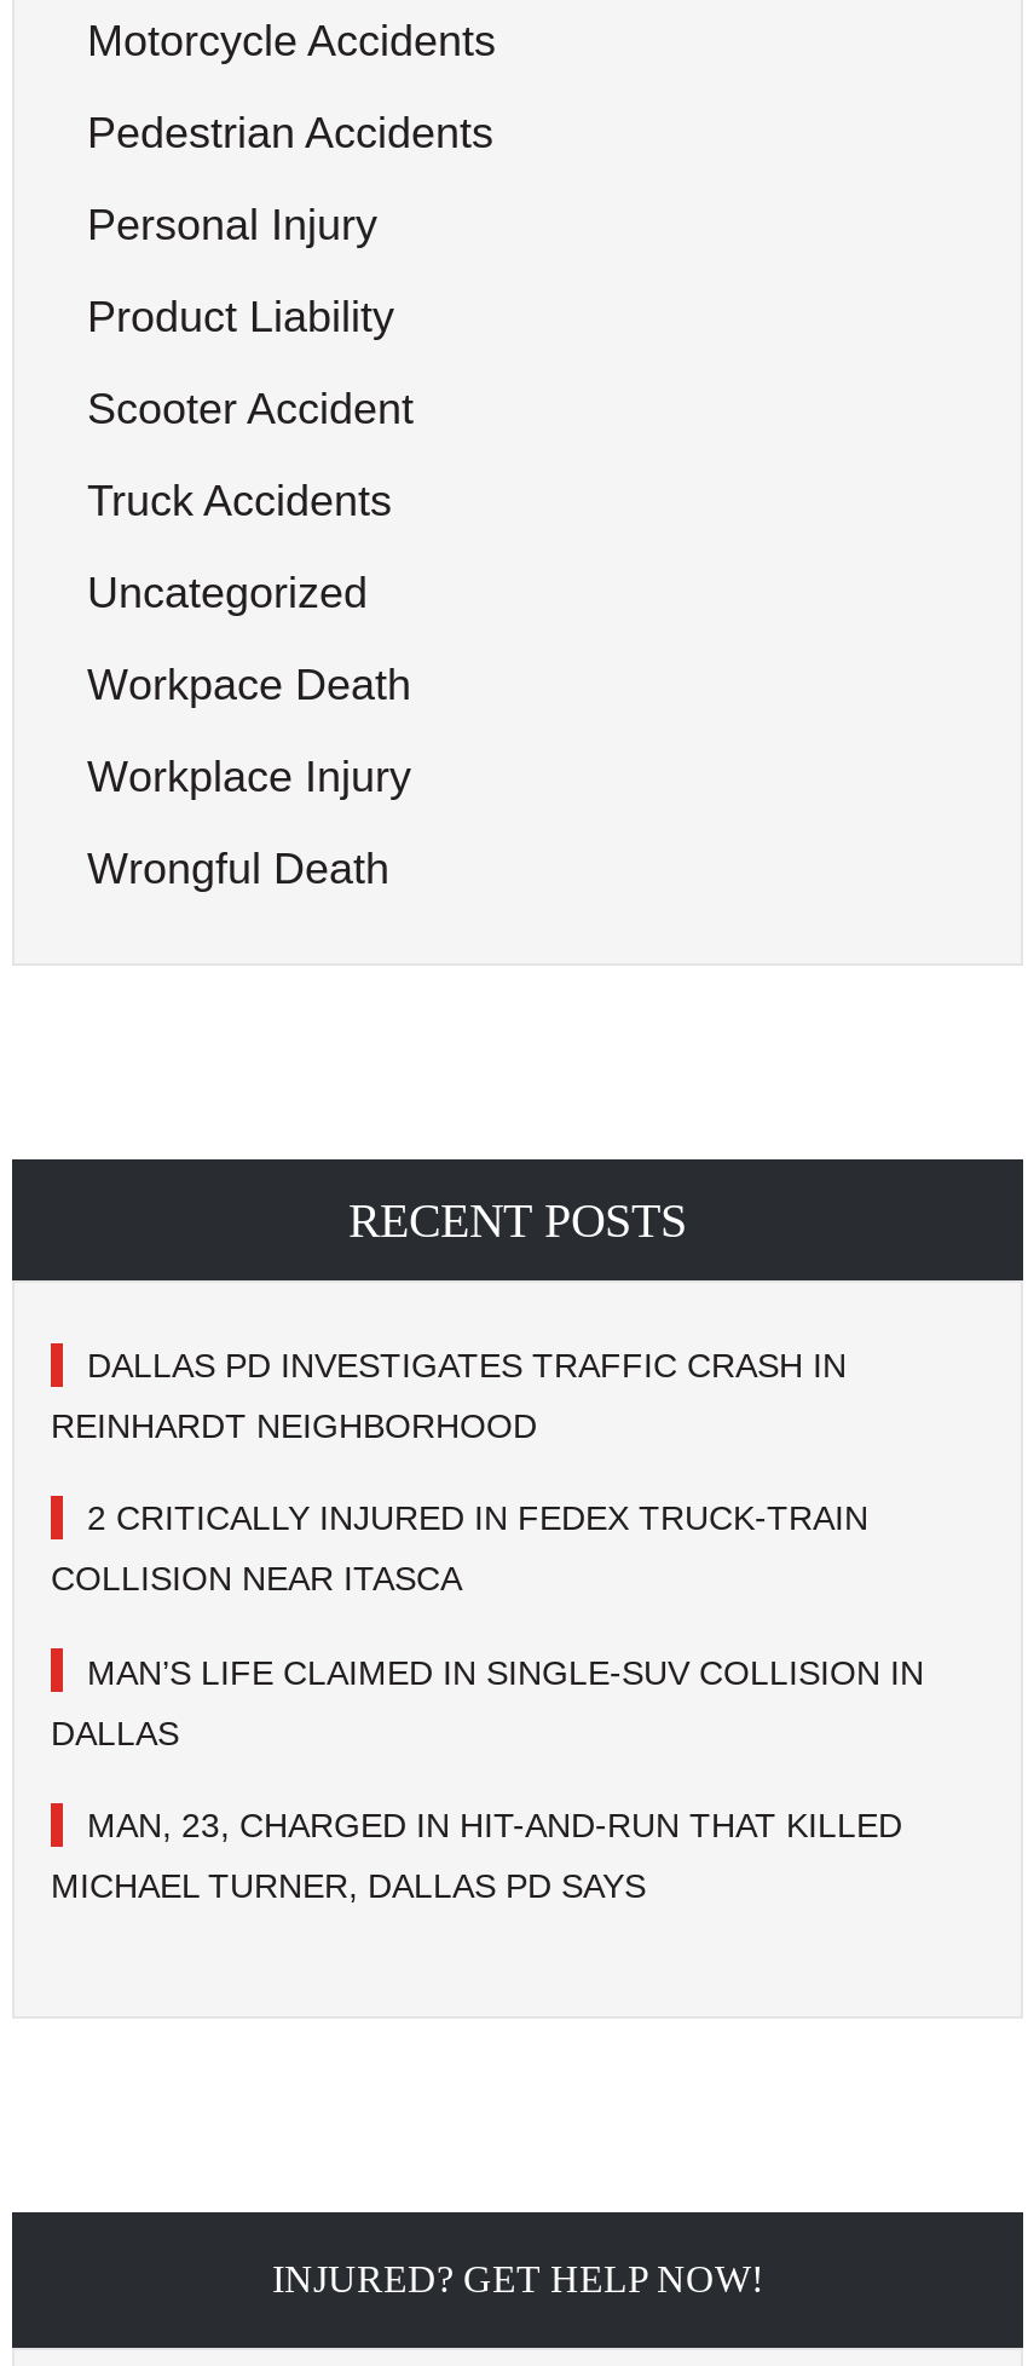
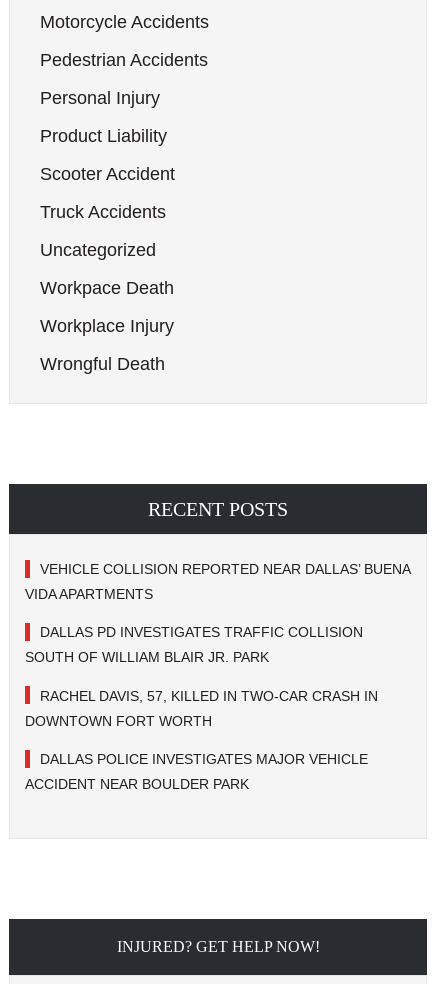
[87,1346,847,1385] DALLAS PD INVESTIGATES TRAFFIC CRASH IN -> [40,561,410,577] VEHICLE COLLISION REPORTED NEAR DALLAS’ BUENA
[51,1407,537,1445] REINHARDT NEIGHBORHOOD -> [25,586,153,602] VIDA APARTMENTS
[87,1499,868,1538] 2 CRITICALLY INJURED IN FEDEX TRUCK-TRAIN -> [40,624,363,640] DALLAS PD INVESTIGATES TRAFFIC COLLISION
[51,1560,462,1598] COLLISION NEAR ITASCA -> [25,649,269,665] SOUTH OF WILLIAM BLAIR JR. PARK
[87,1652,924,1691] MAN’S LIFE CLAIMED IN SINGLE-SUV COLLISION IN -> [40,688,378,704] RACHEL DAVIS, 57, KILLED IN TWO-CAR CRASH IN
[51,1713,189,1751] DALLAS -> [25,713,216,729] DOWNTOWN FORT WORTH
[87,1805,902,1844] MAN, 23, CHARGED IN HIT-AND-RUN THAT KILLED -> [40,751,368,767] DALLAS POLICE INVESTIGATES MAJOR VEHICLE
[51,1866,656,1904] MICHAEL TURNER, DALLAS PD SAYS -> [25,776,253,792] ACCIDENT NEAR BOULDER PARK

